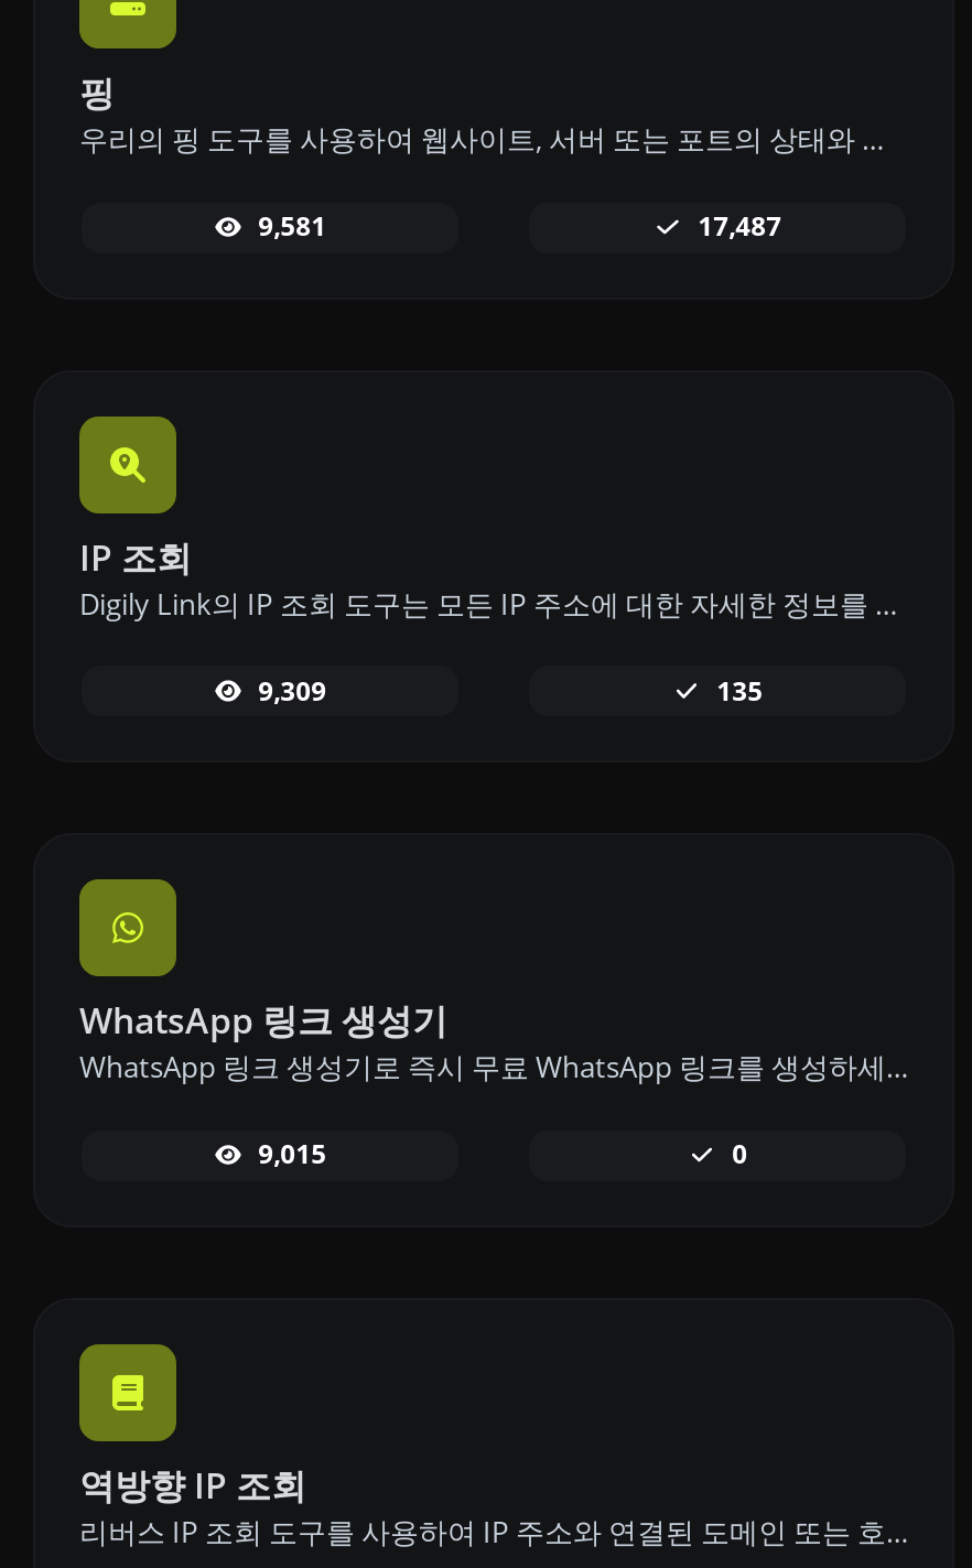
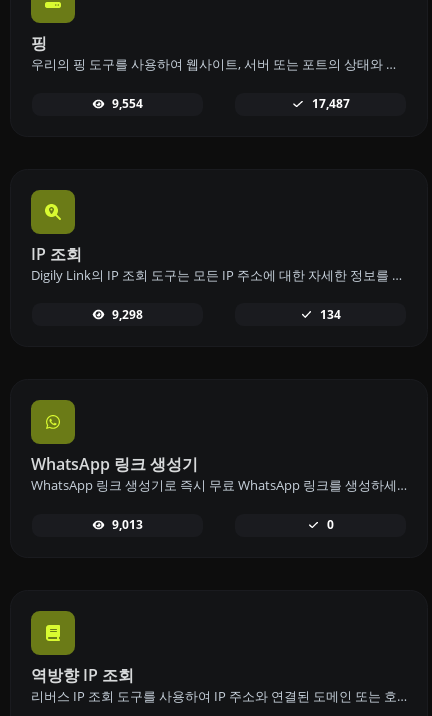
[251,208,326,246] 9,581 -> [109,95,143,112] 9,554
[251,672,326,709] 9,309 -> [109,306,143,323] 9,298
[710,672,763,709] 135 -> [317,306,341,323] 134
[251,1135,326,1173] 9,015 -> [109,516,143,533] 9,013

